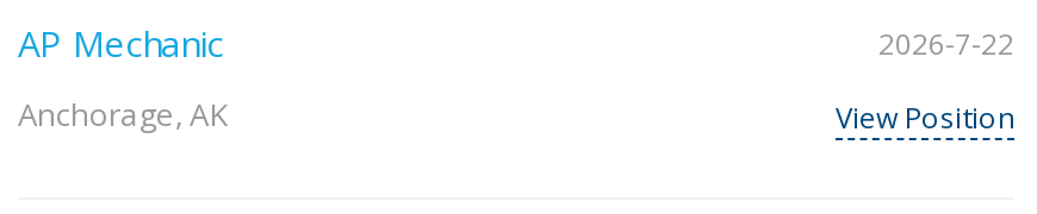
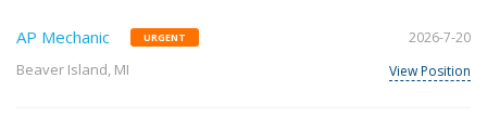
[878,24,1014,65] 2026-7-22 -> [409,28,471,47] 2026-7-20
[18,93,228,136] Anchorage, AK -> [16,31,186,79] URGENT | Beaver Island, MI

